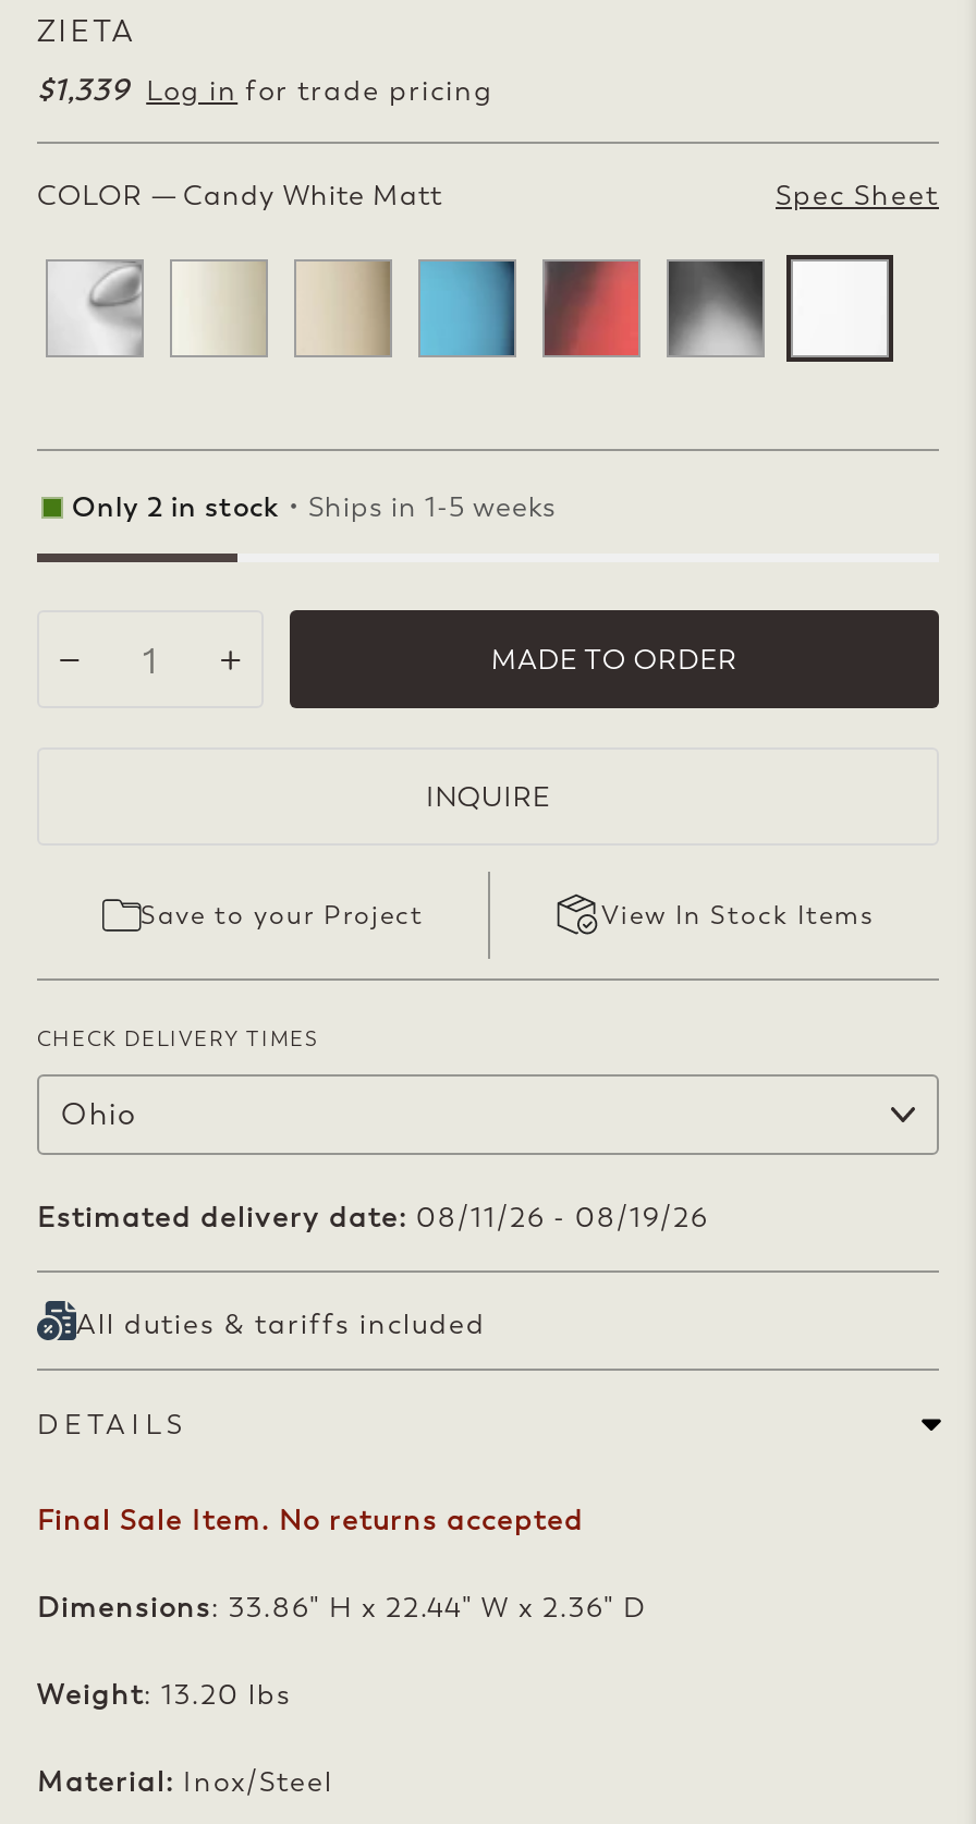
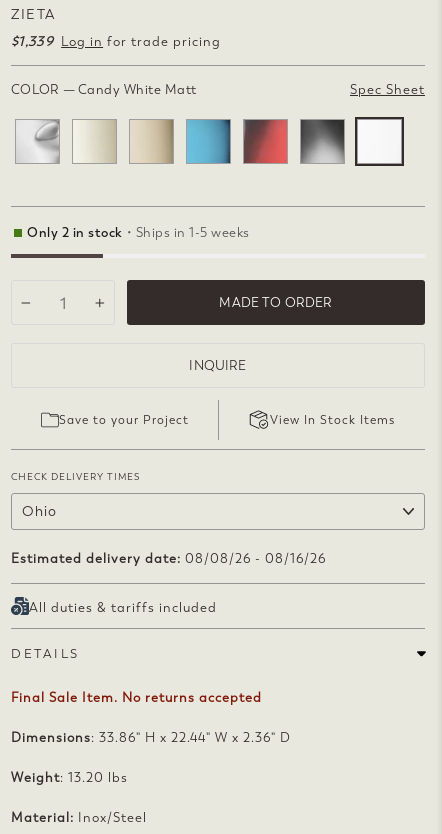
[37,1202,708,1234] Estimated delivery date: 08/11/26 - 08/19/26 -> [11,551,326,566] Estimated delivery date: 08/08/26 - 08/16/26

